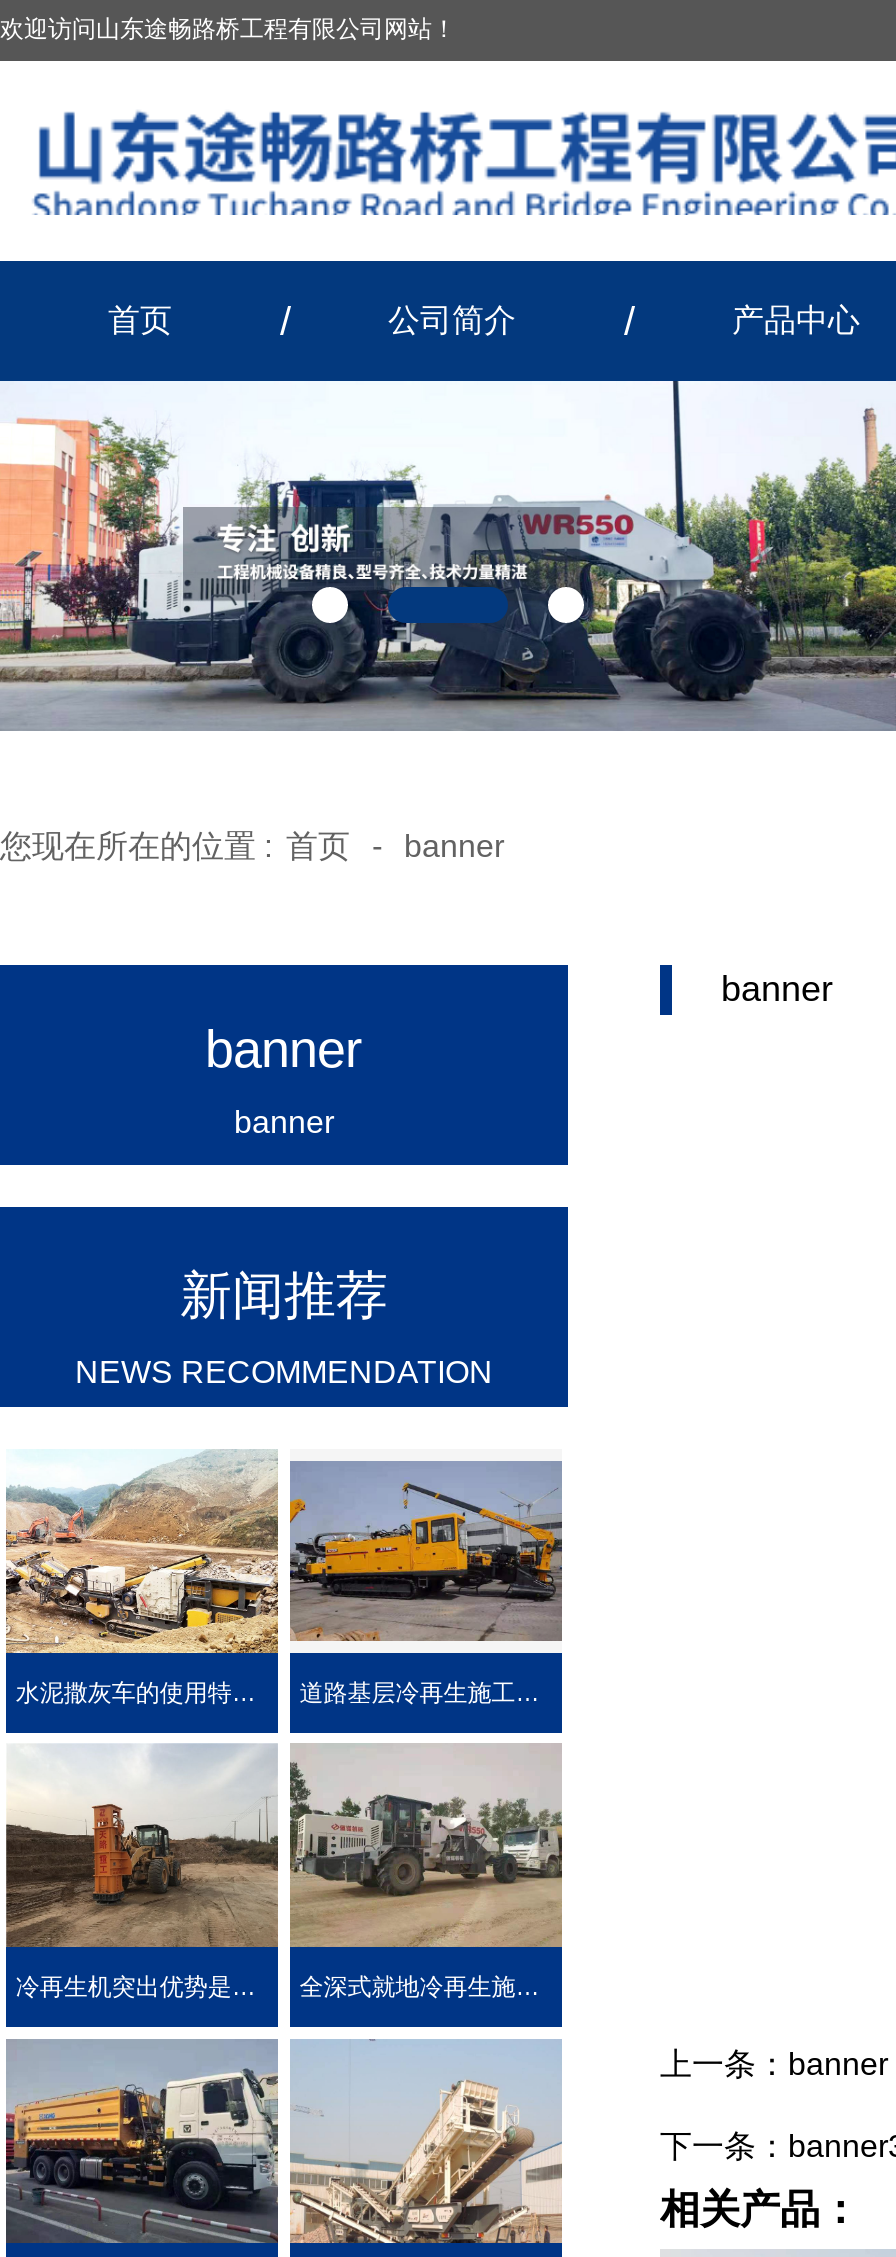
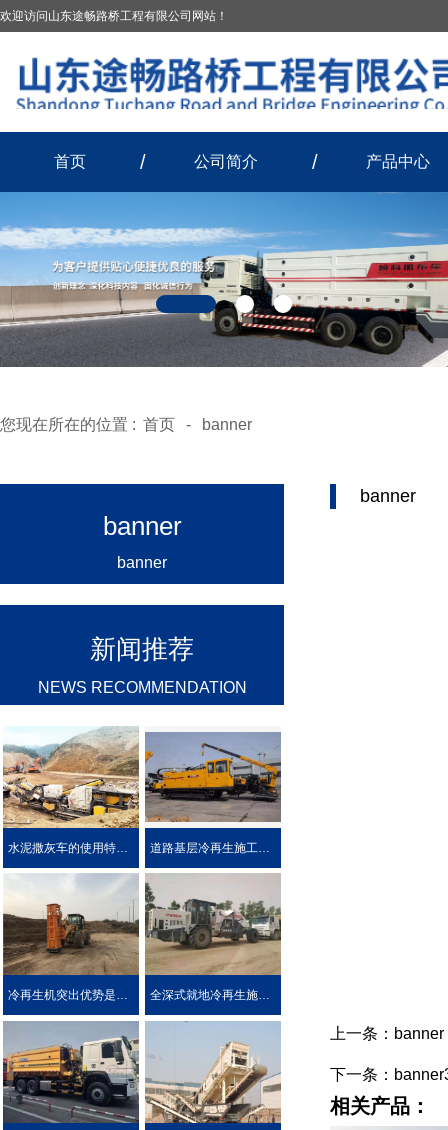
[6,379,890,731] [image] -> [3,192,445,367] [image]

